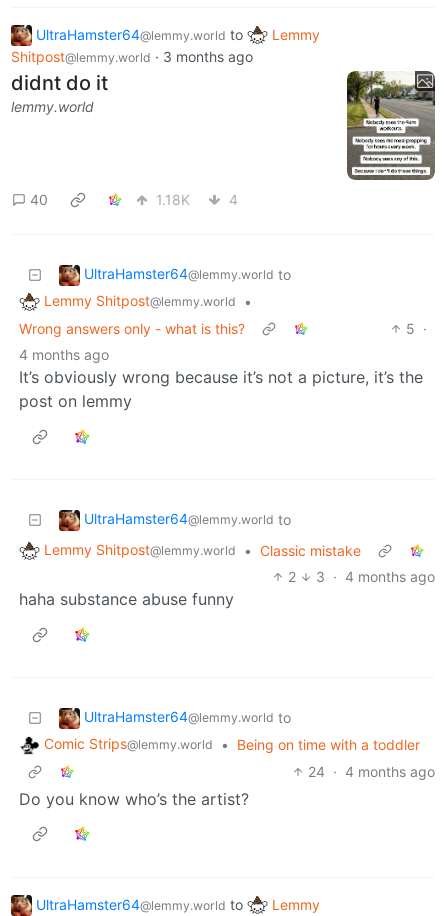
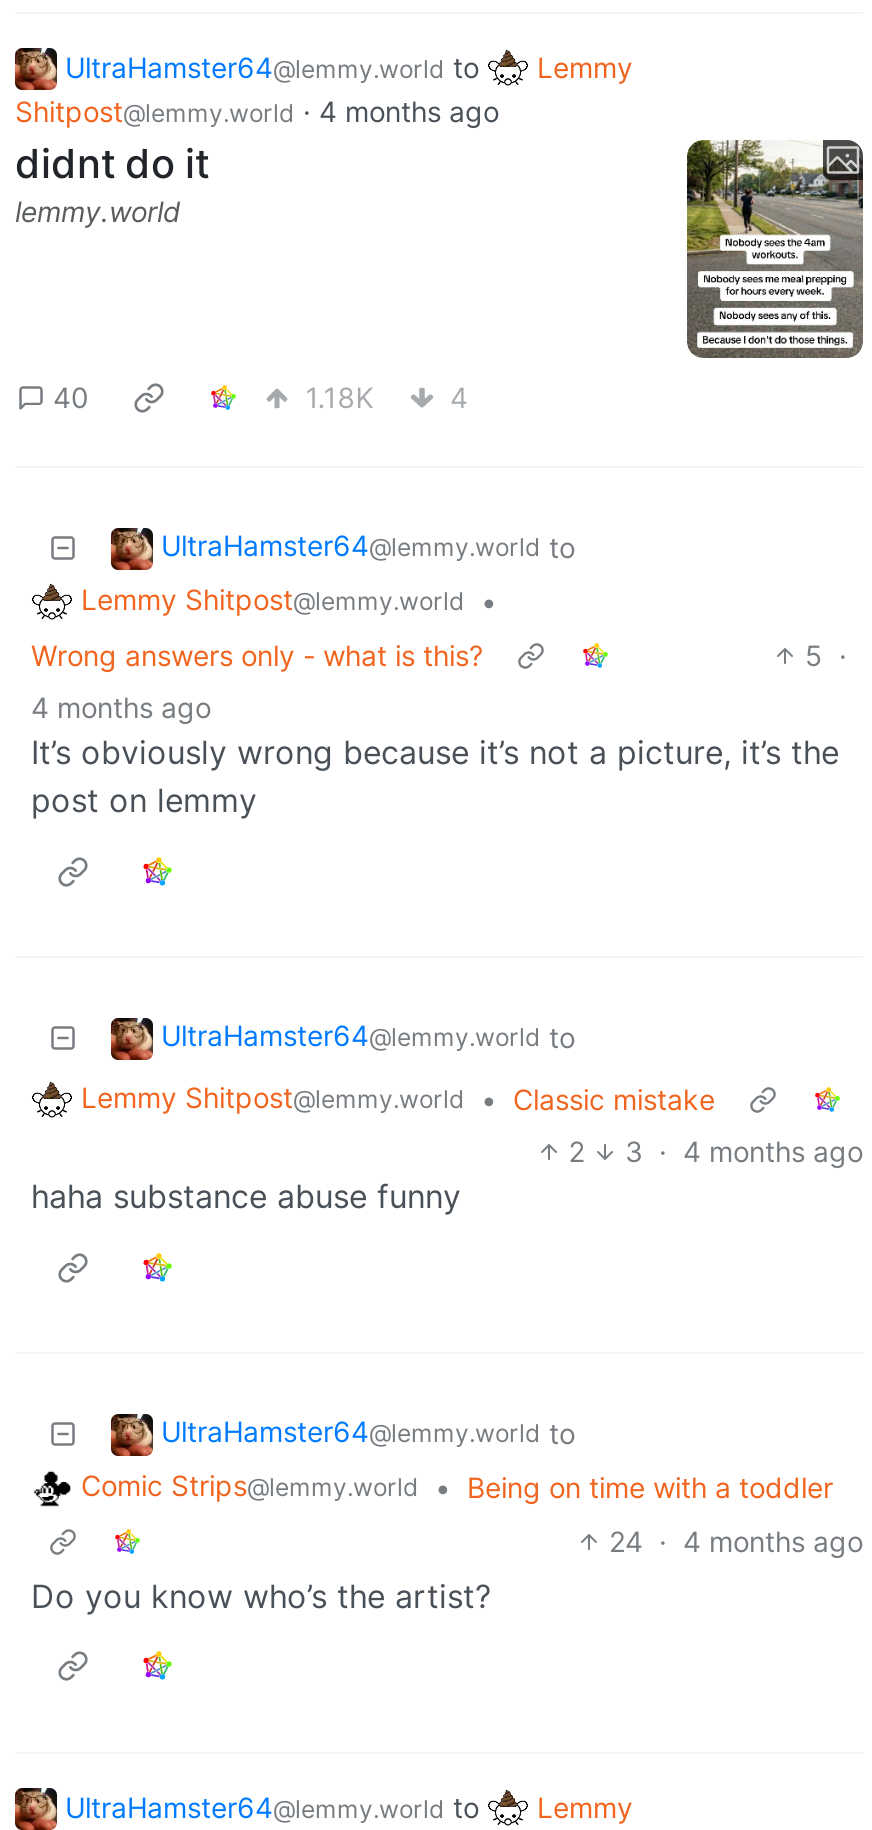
[11,48,253,65] Shitpost@lemmy.world · 3 months ago -> [15,95,499,129] Shitpost@lemmy.world · 4 months ago

